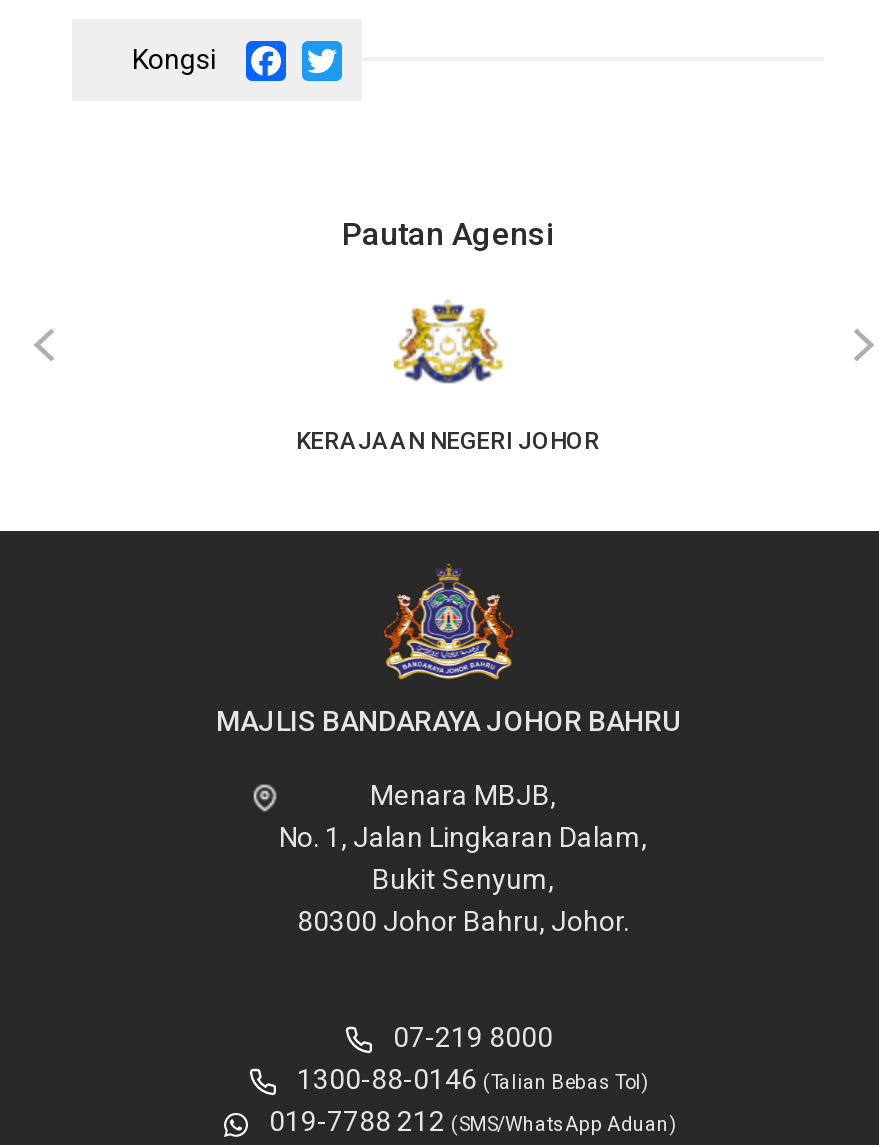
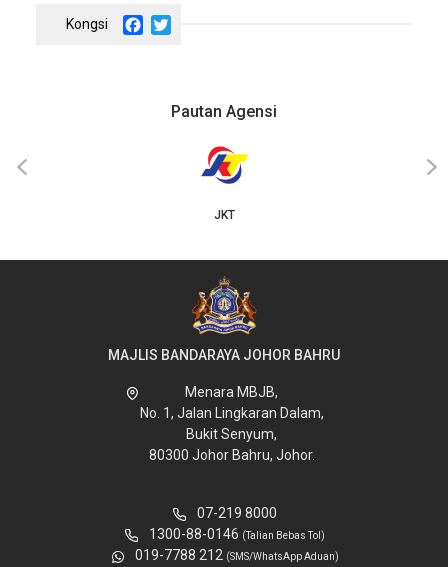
[296,301,600,455] [image] | KERAJAAN NEGERI JOHOR -> [197,146,251,222] [image] | JKT

